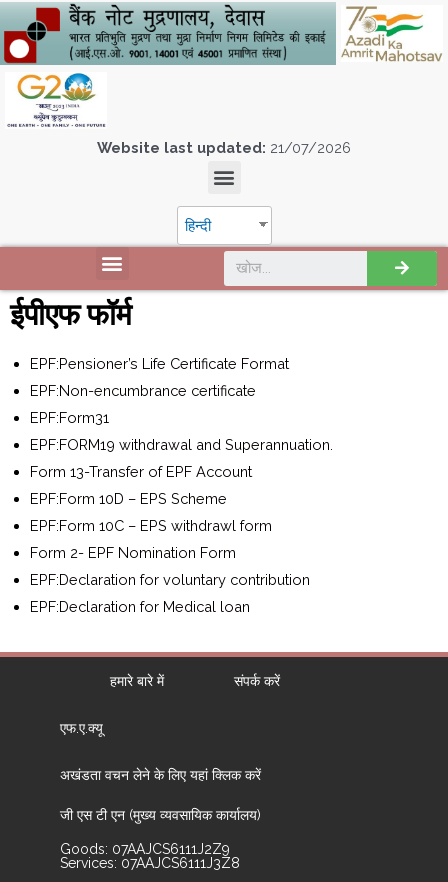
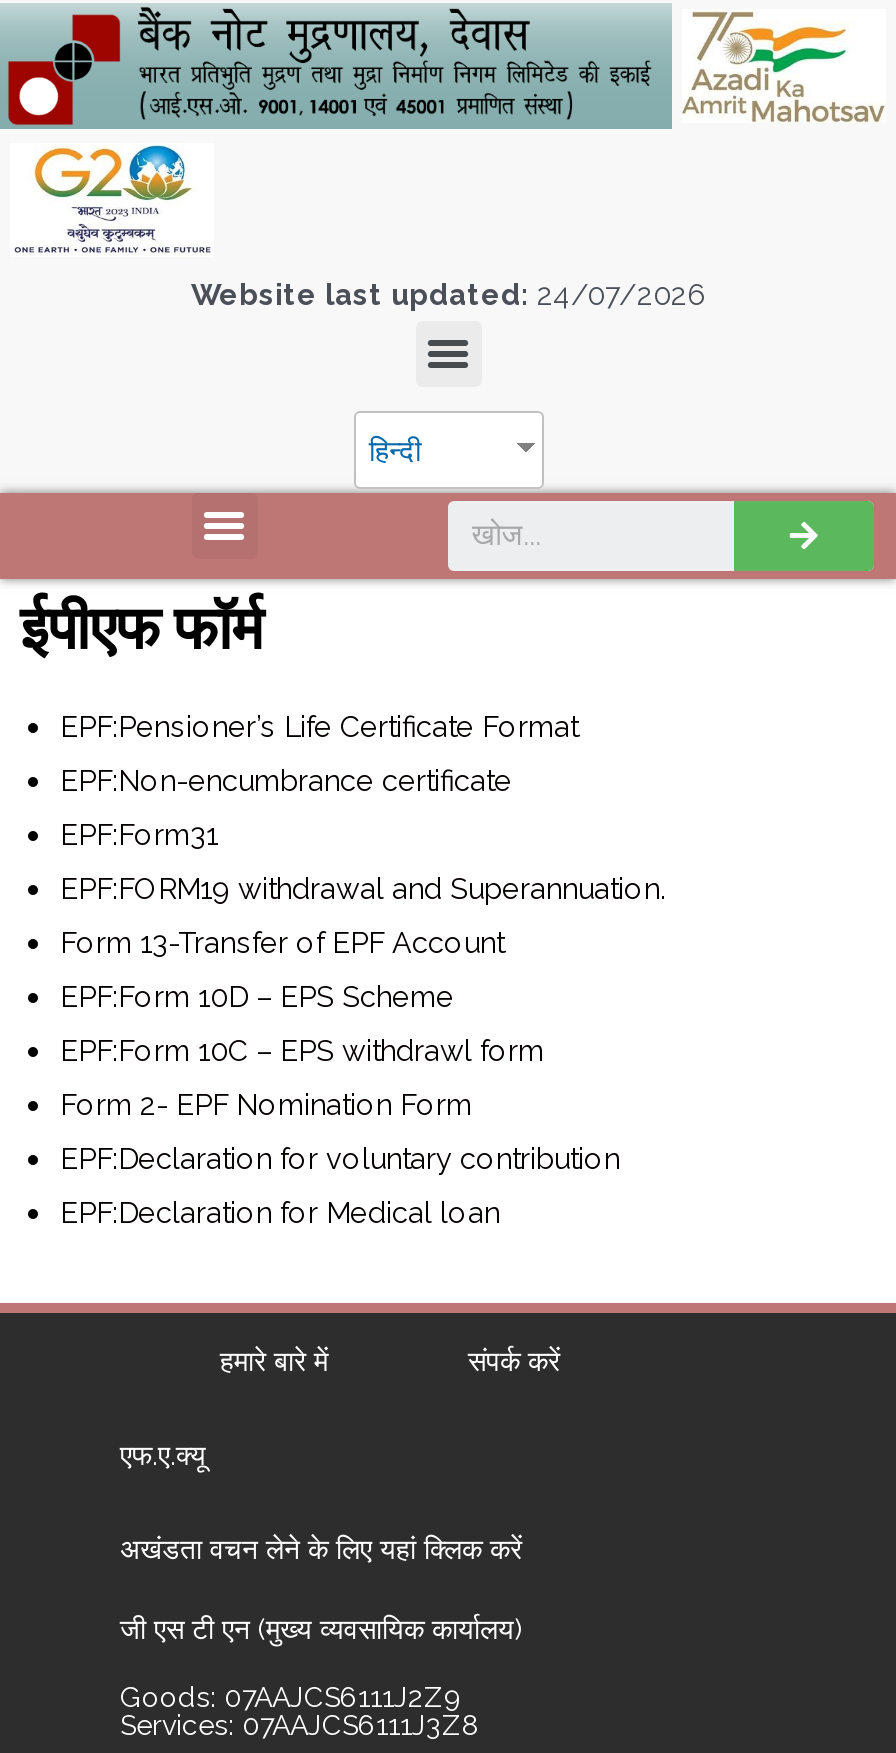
[97,139,351,156] Website last updated: 21/07/2026 -> [191,277,705,311] Website last updated: 24/07/2026

